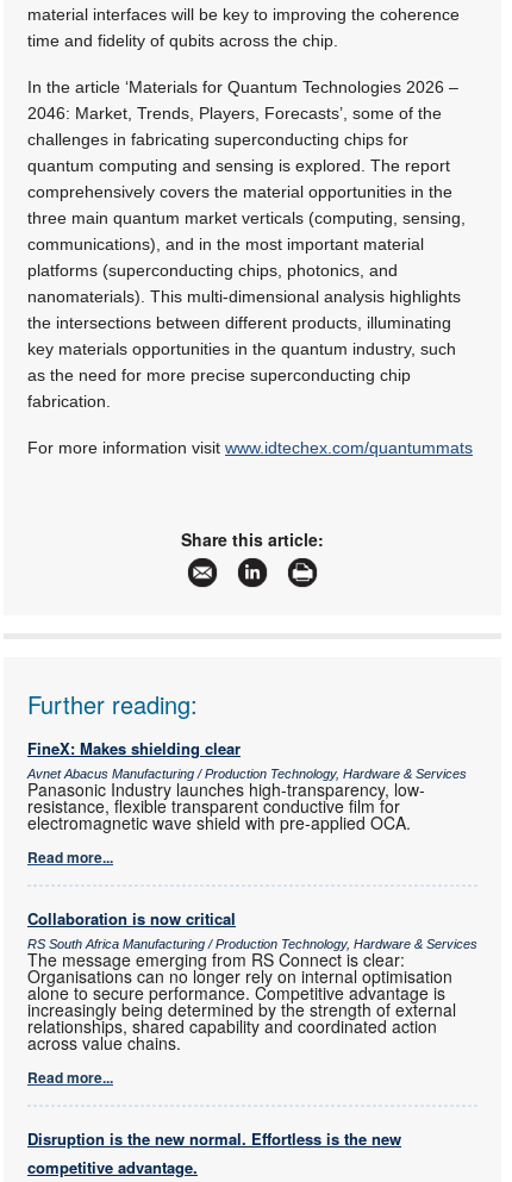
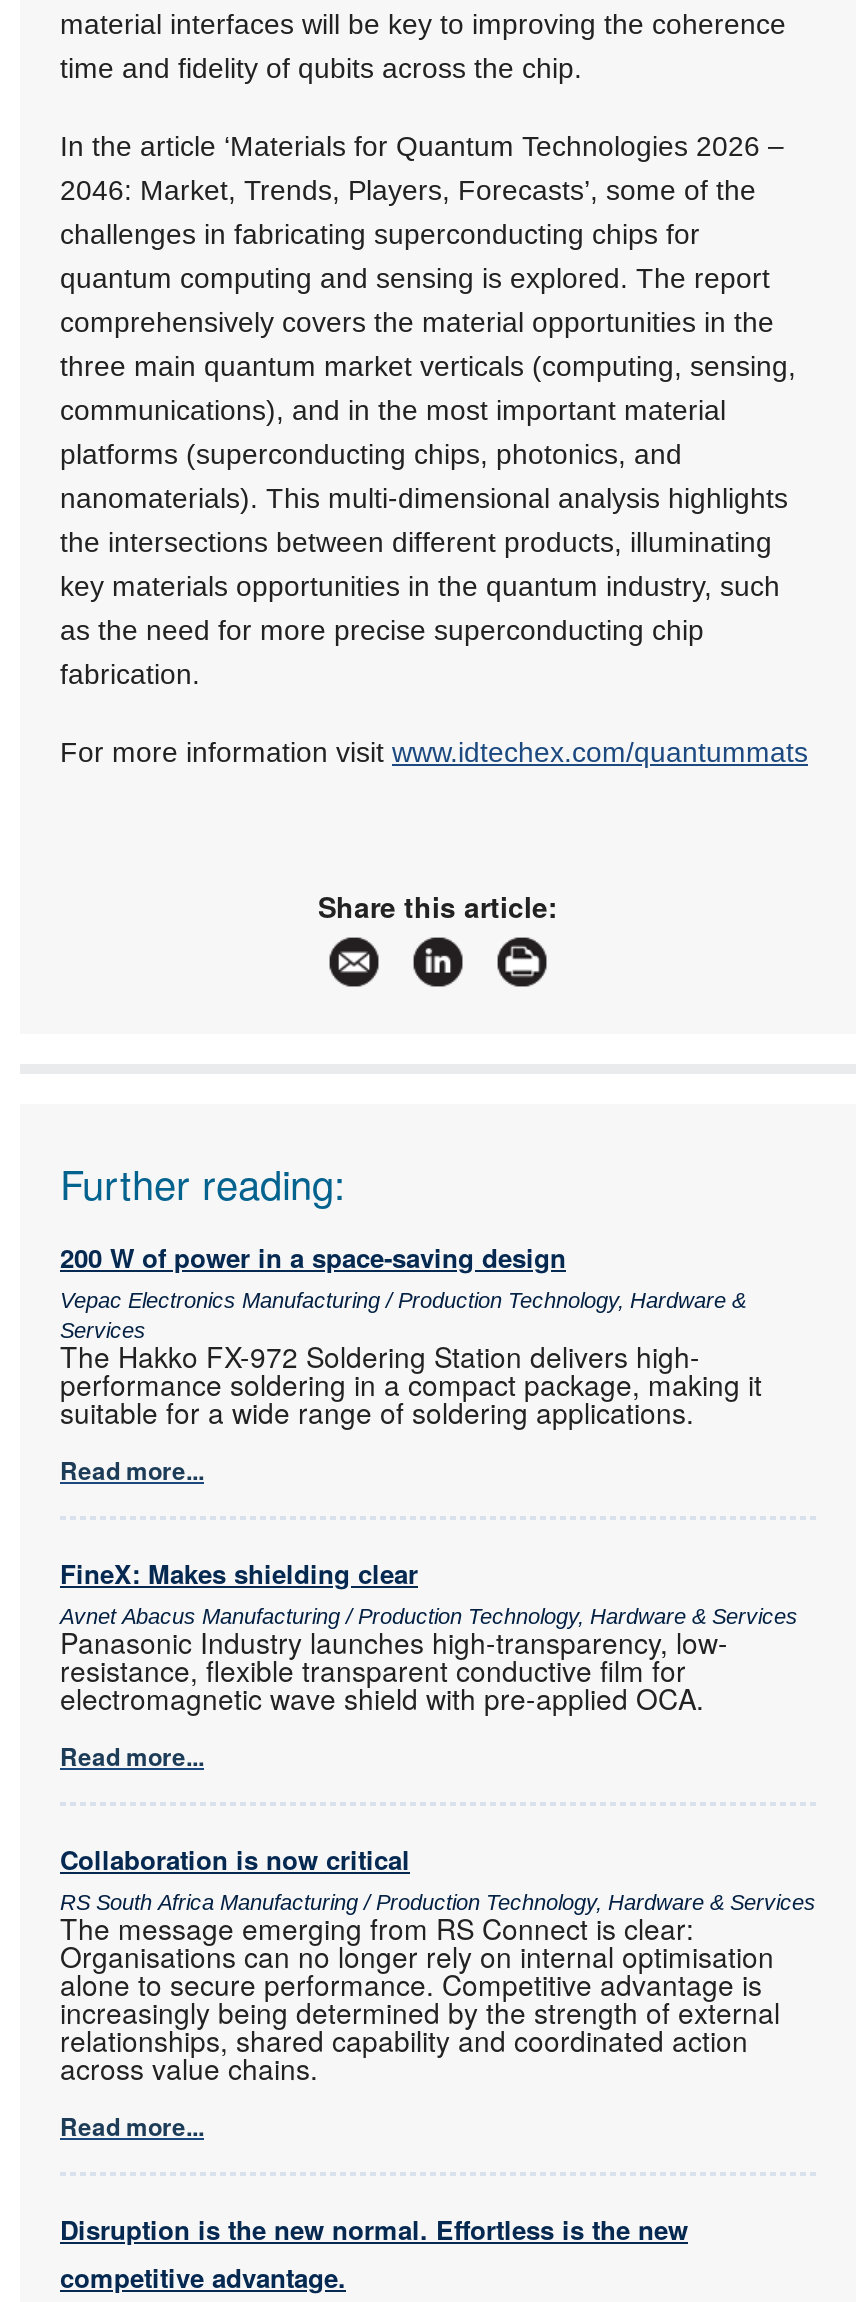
none -> [60,1238,762,1488] 200 W of power in a space-saving design | Vepac Electronics Manufacturing / Production Technology, Hardware & | Services | The Hakko FX-972 Soldering Station delivers high- | performance soldering in a compact package, making it | suitable for a wide range of soldering applications. | Read more...

